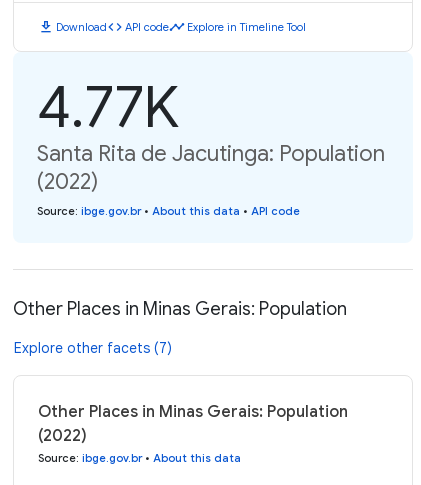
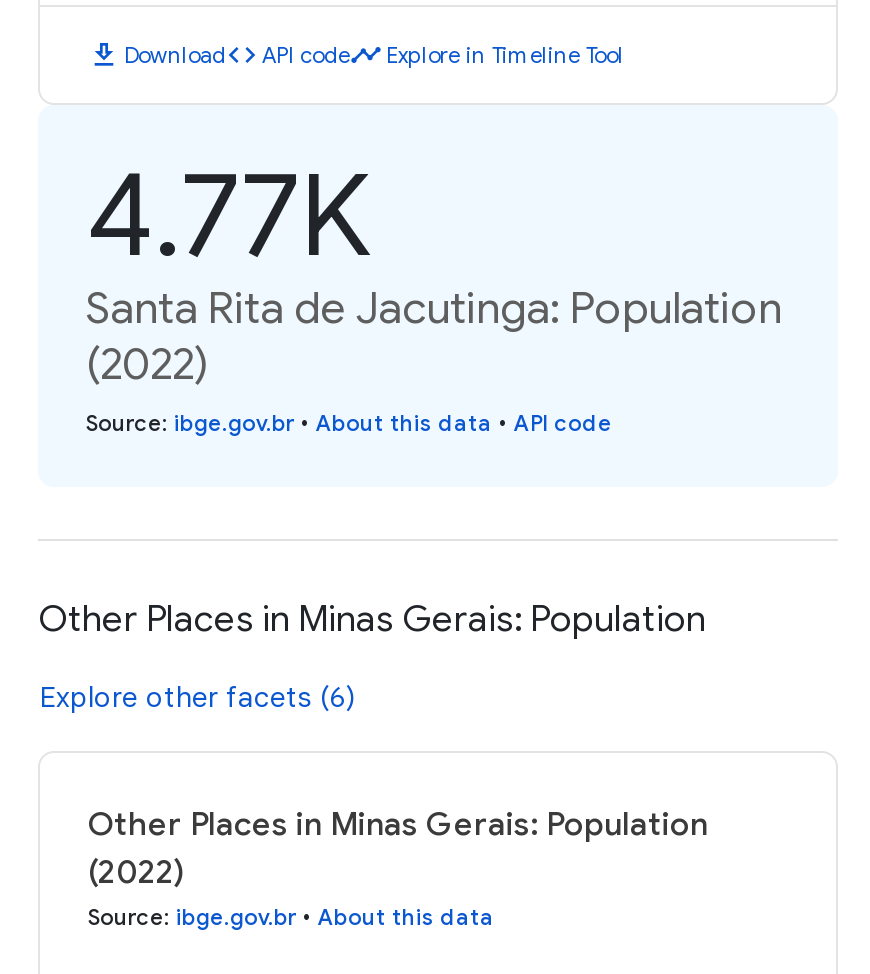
[14,339,172,357] Explore other facets (7) -> [40,679,356,715] Explore other facets (6)

